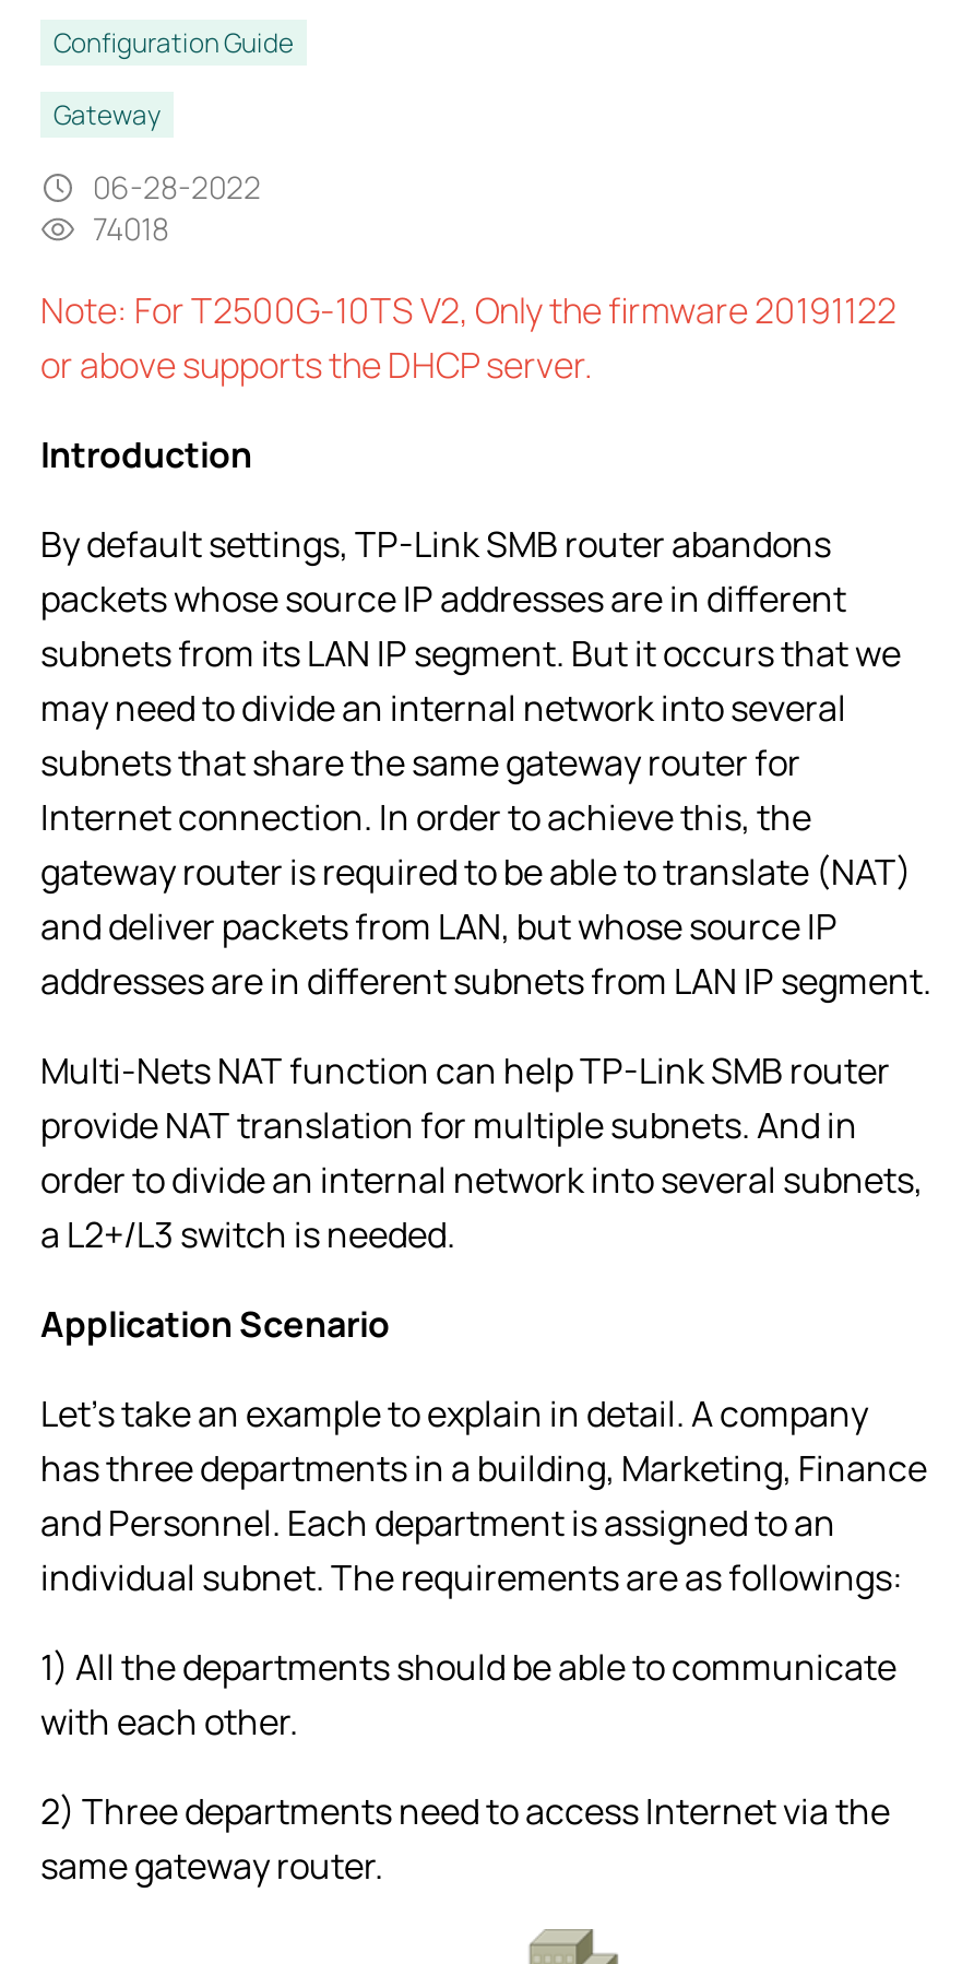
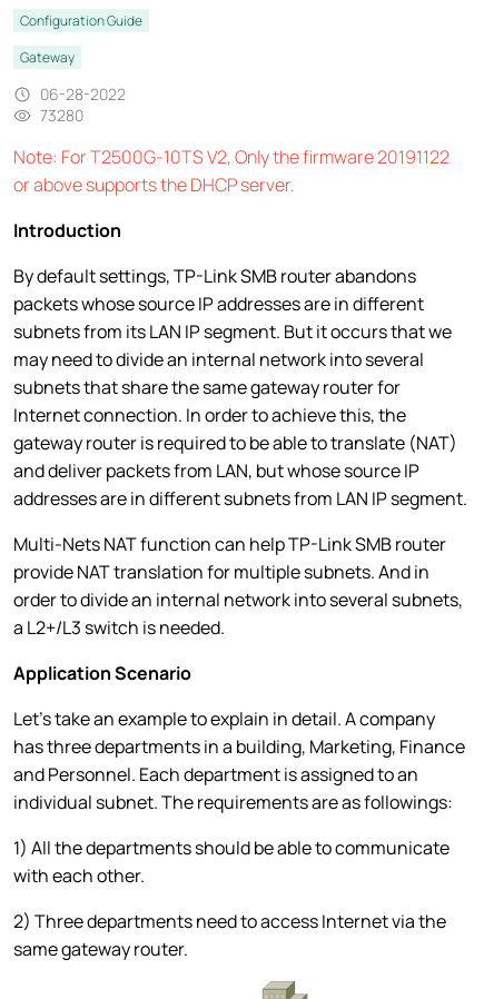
[93,208,169,249] 74018 -> [40,105,83,126] 73280

